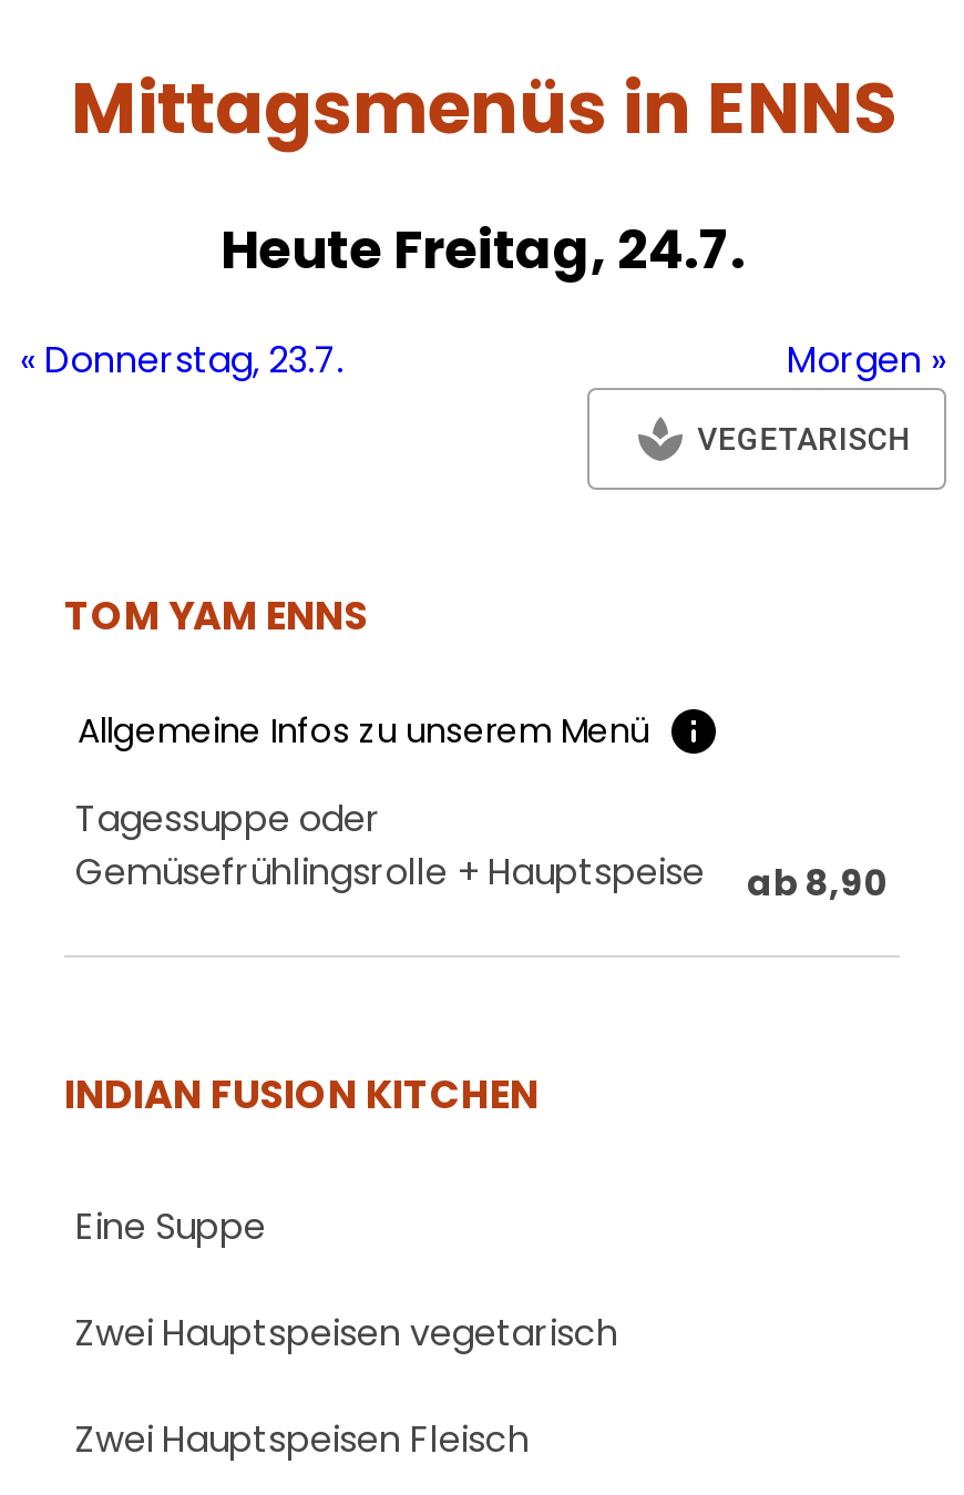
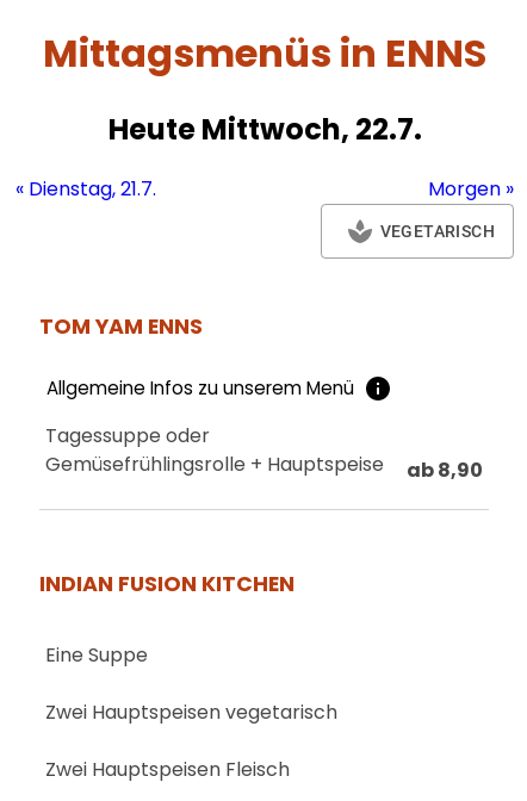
[221,213,746,286] Heute Freitag, 24.7. -> [108,110,421,149] Heute Mittwoch, 22.7.
[20,334,343,385] «Donnerstag, 23.7. -> [15,175,156,202] «Dienstag, 21.7.

